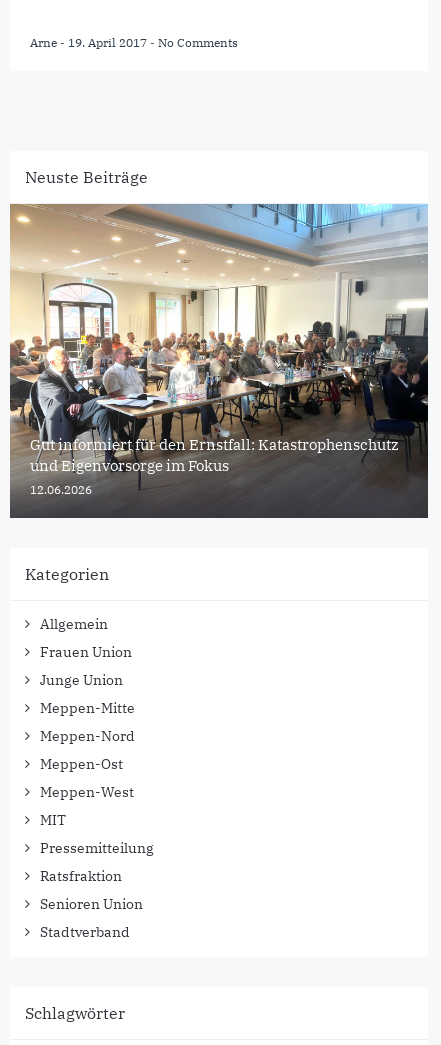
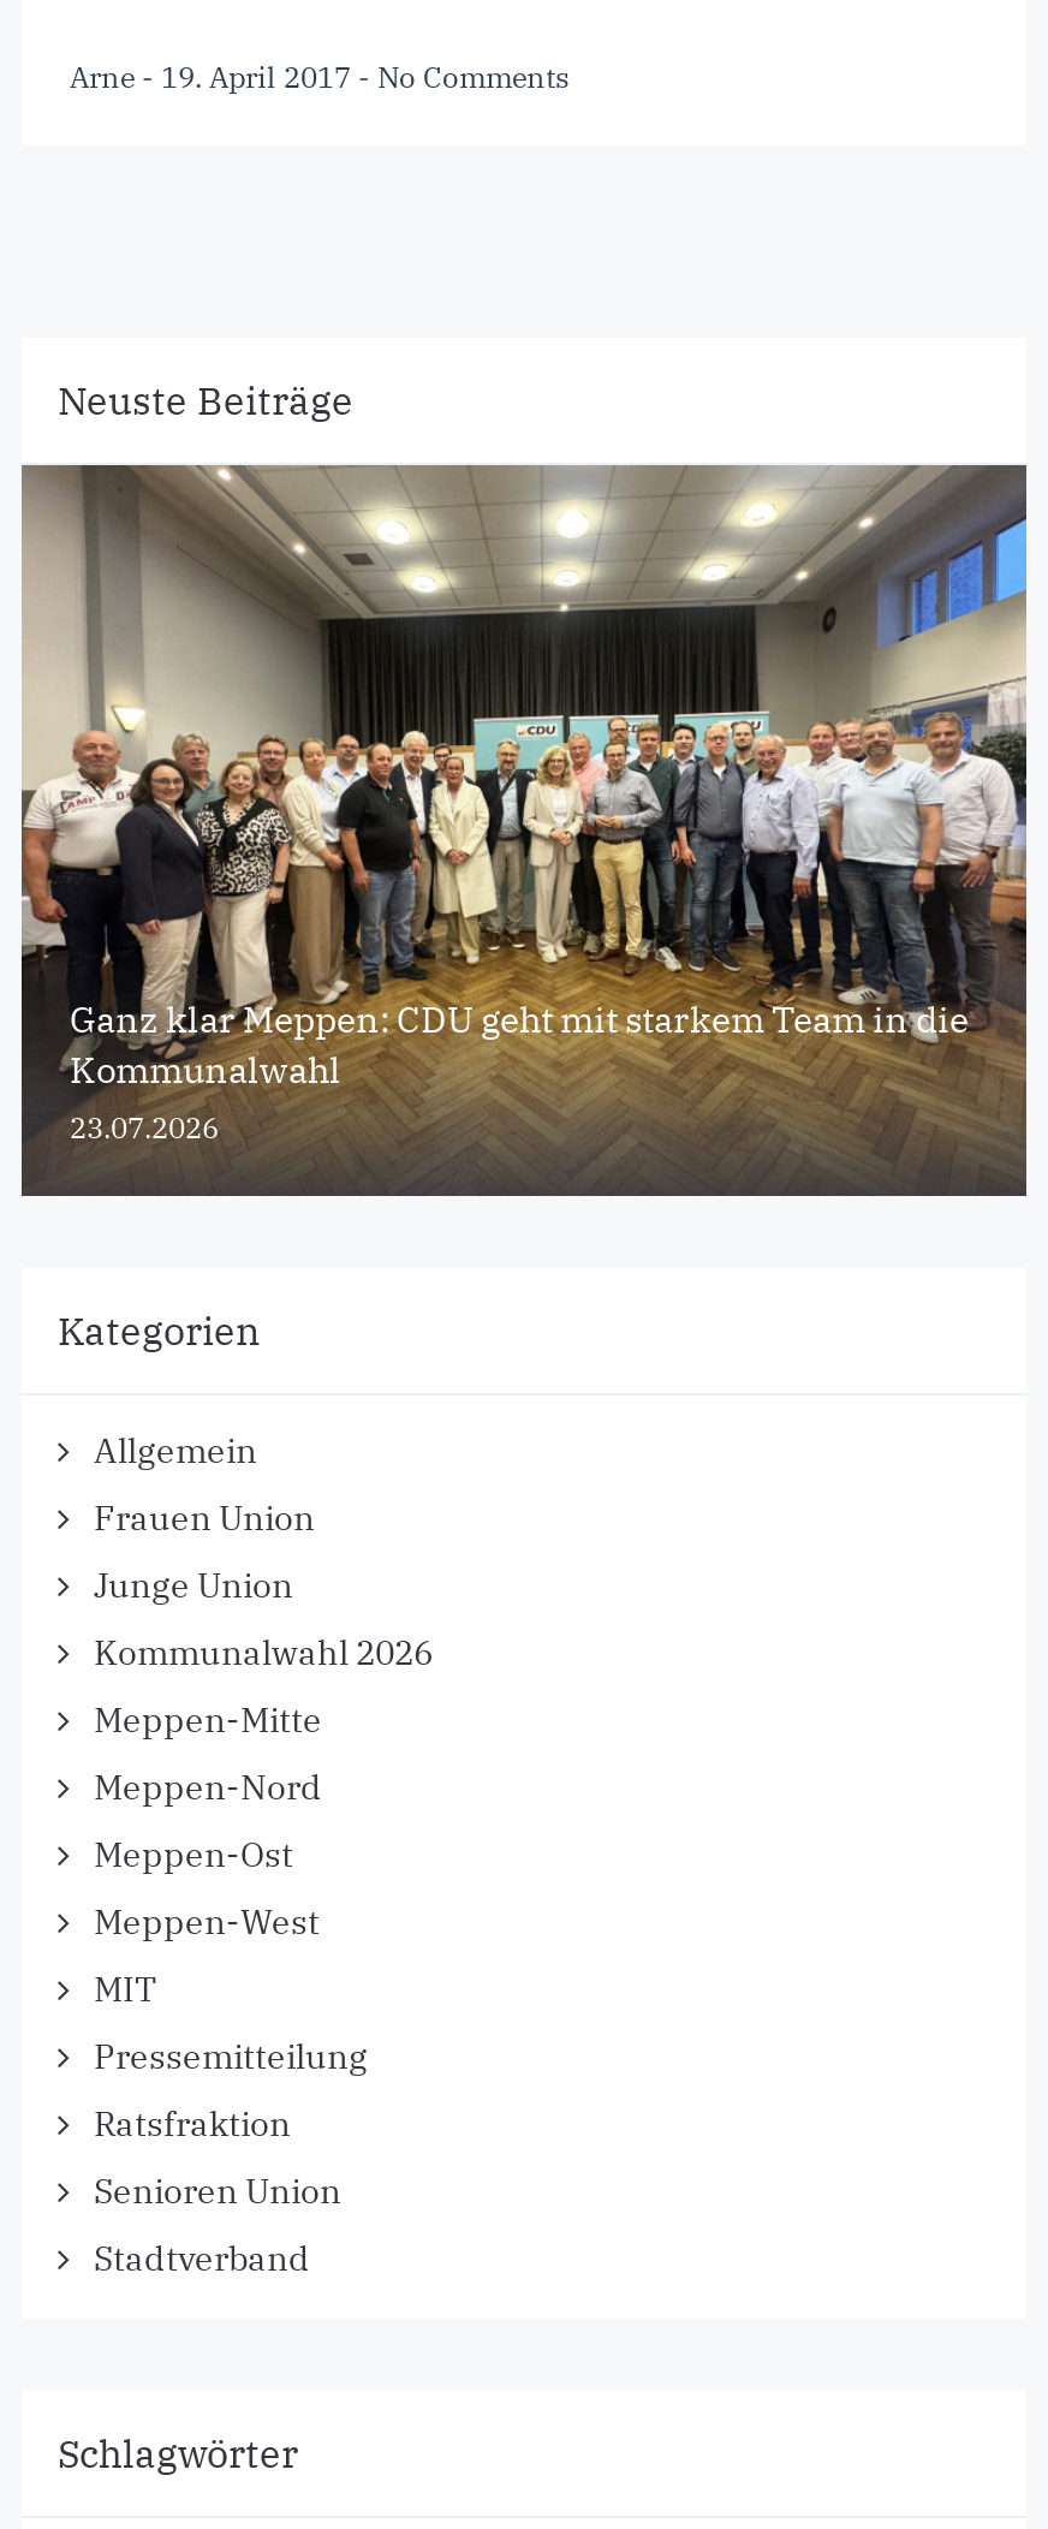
[10,203,429,500] [image] | Gut informiert für den Ernstfall: Katastrophenschutz | und Eigenvorsorge im Fokus | 12.06.2026 -> [19,463,1029,1162] [image] | Ganz klar Meppen: CDU geht mit starkem Team in die | Kommunalwahl | 23.07.2026
none -> [94,1631,433,1675] Kommunalwahl 2026

